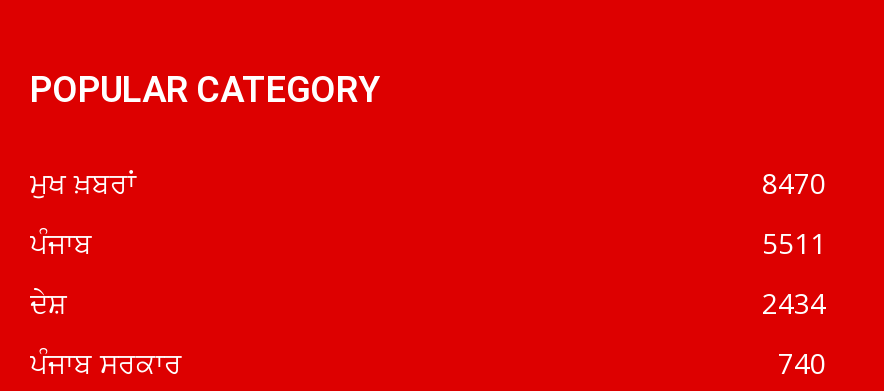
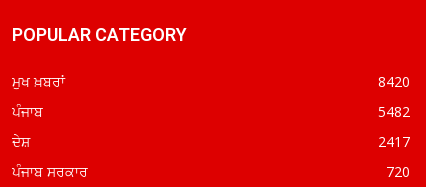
[762,165,826,203] 8470 -> [378,72,410,91] 8420
[762,225,826,263] 5511 -> [378,102,410,121] 5482
[762,285,826,323] 2434 -> [378,132,410,151] 2417
[778,345,826,383] 740 -> [386,162,410,181] 720

